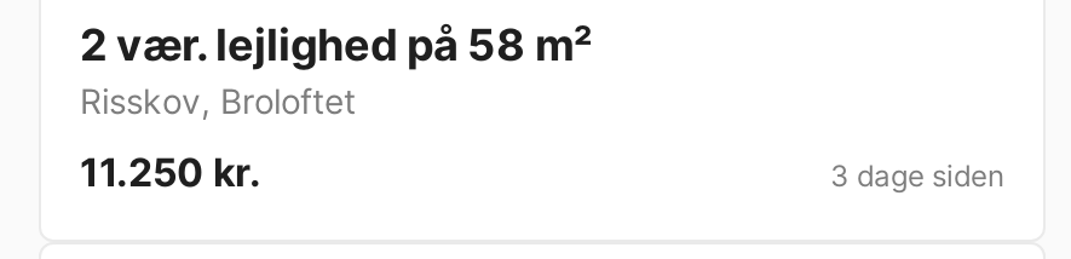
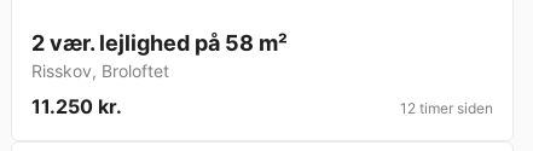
[830,158,1004,195] 3 dage siden -> [400,100,493,118] 12 timer siden

